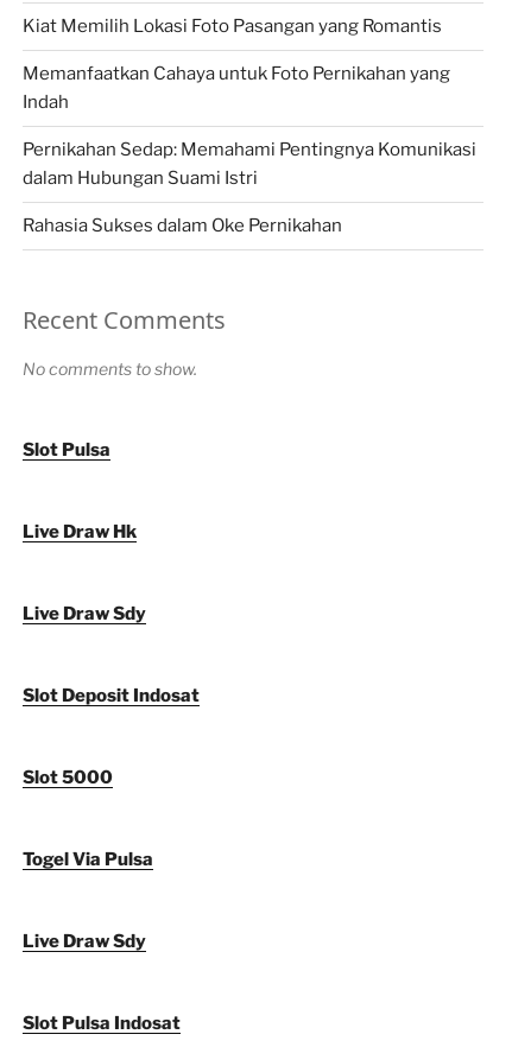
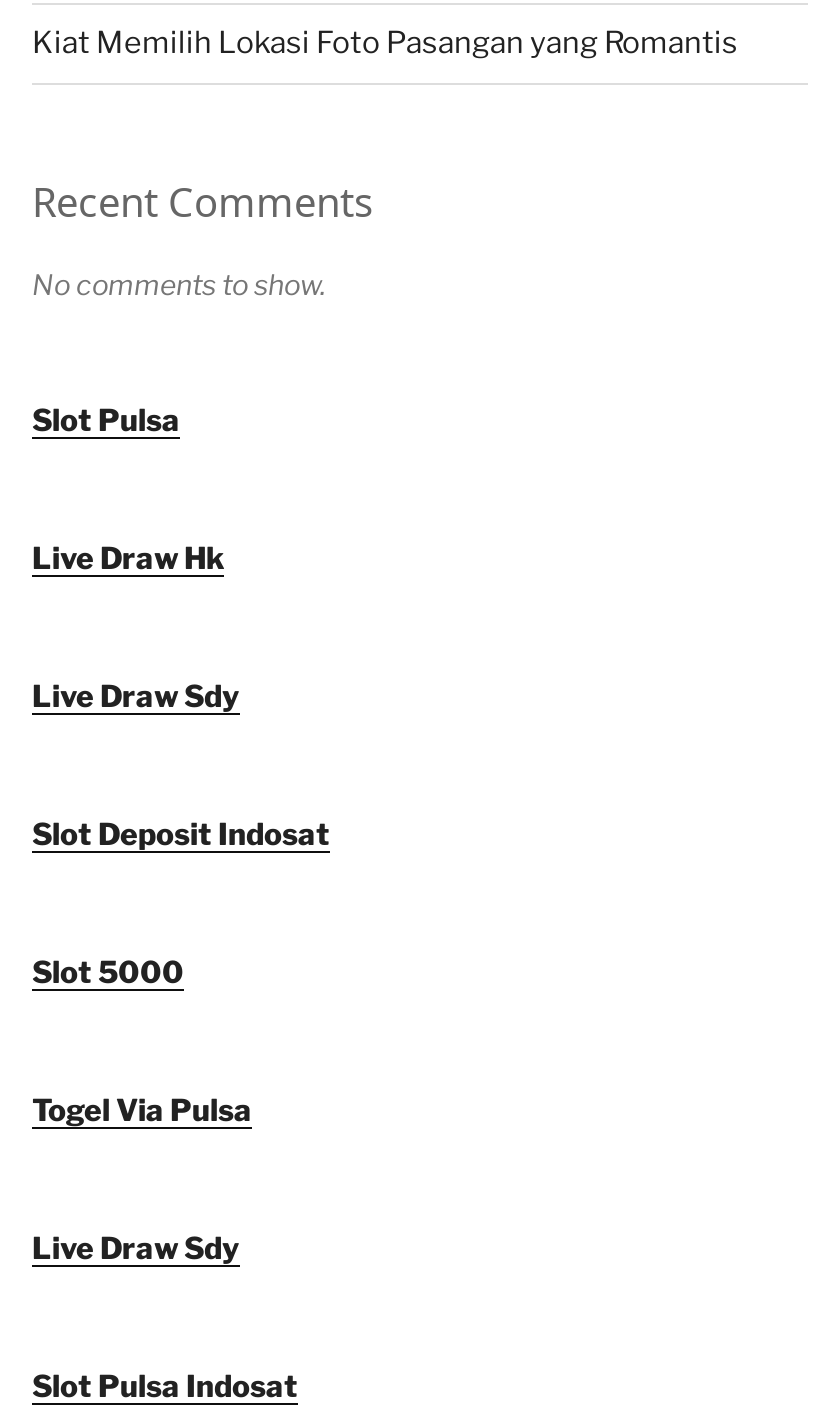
[23,63,476,236] Memanfaatkan Cahaya untuk Foto Pernikahan yang | Indah | Pernikahan Sedap: Memahami Pentingnya Komunikasi | dalam Hubungan Suami Istri | Rahasia Sukses dalam Oke Pernikahan -> none

